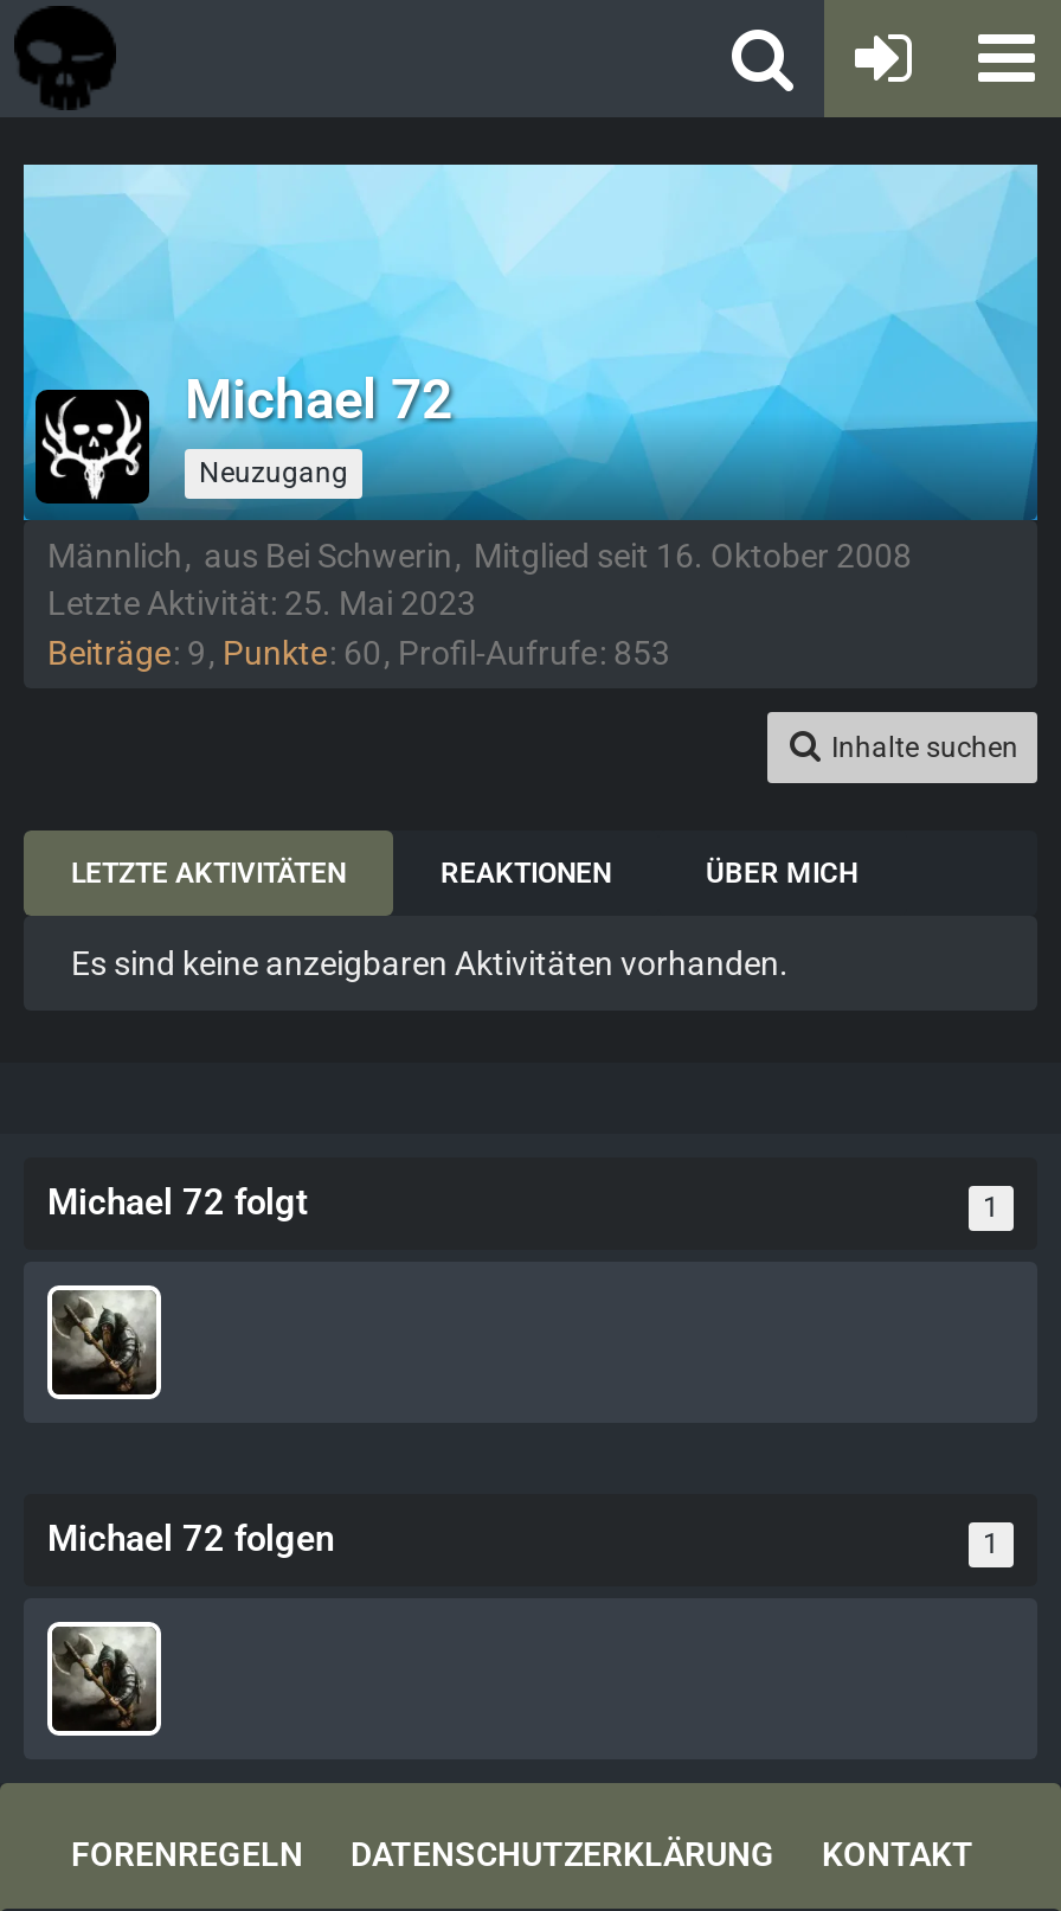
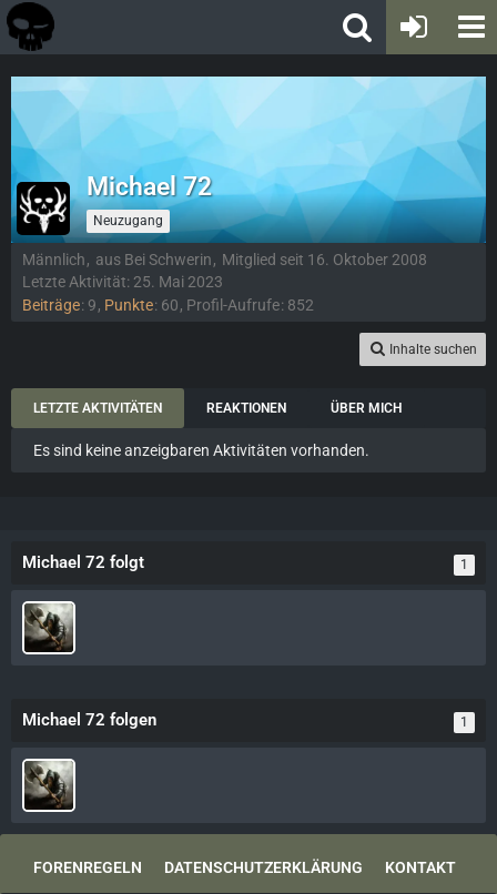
[47,635,670,672] Beiträge 9 Punkte 60 Profil-Aufrufe 853 -> [22,296,314,314] Beiträge 9 Punkte 60 Profil-Aufrufe 852

